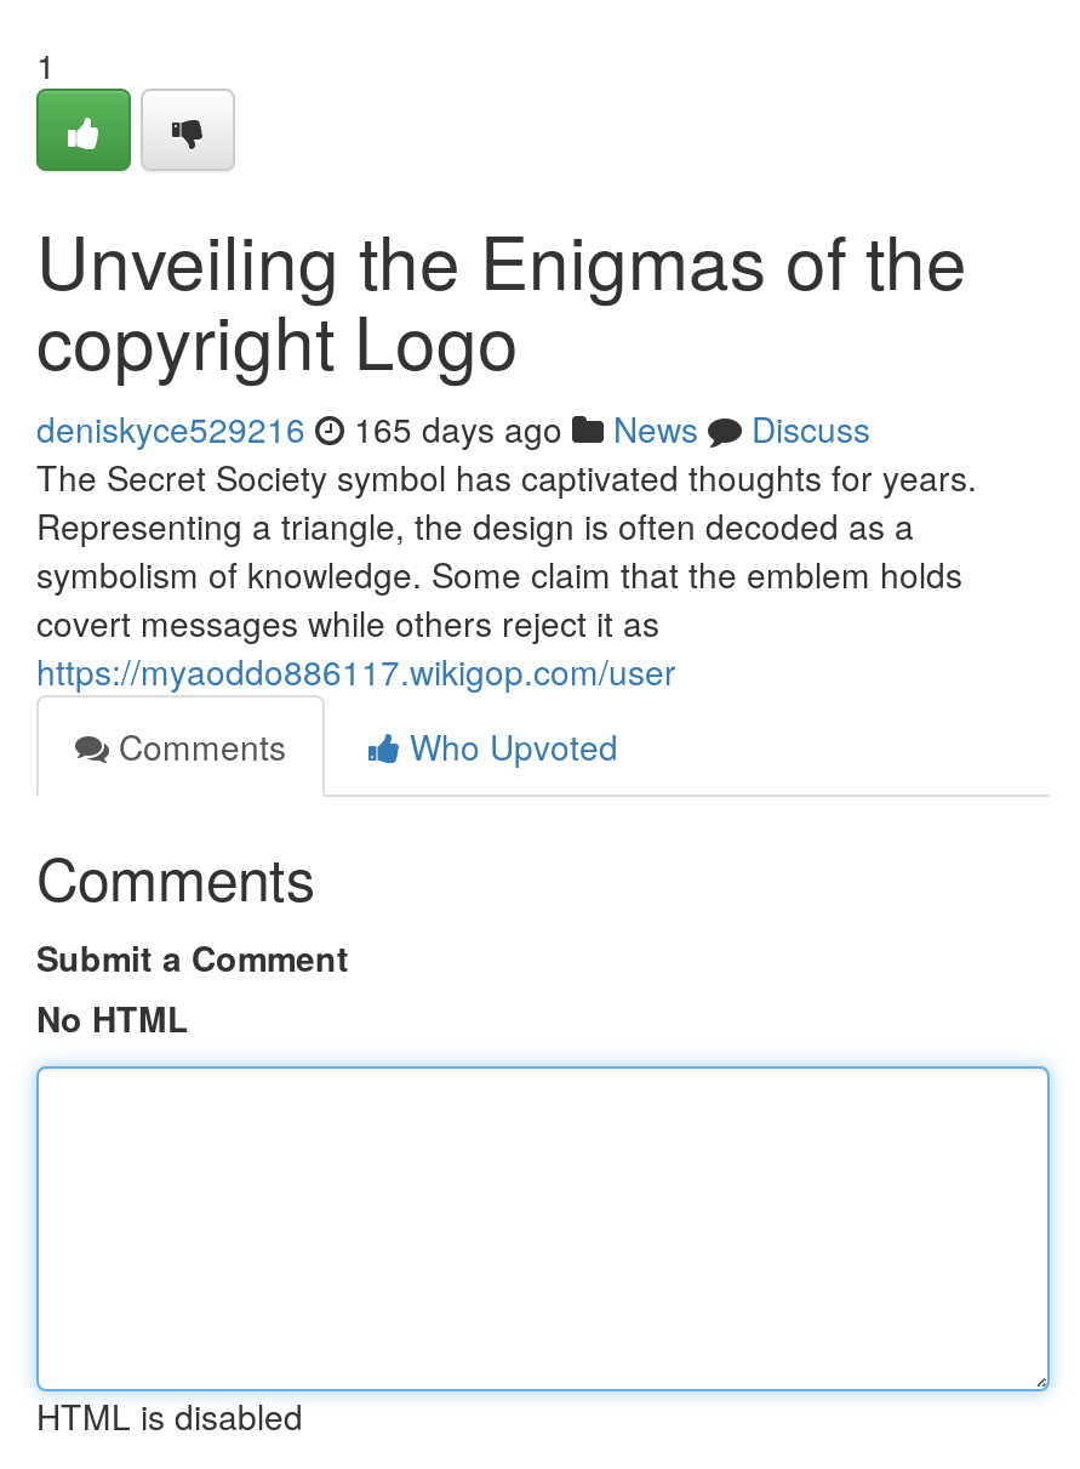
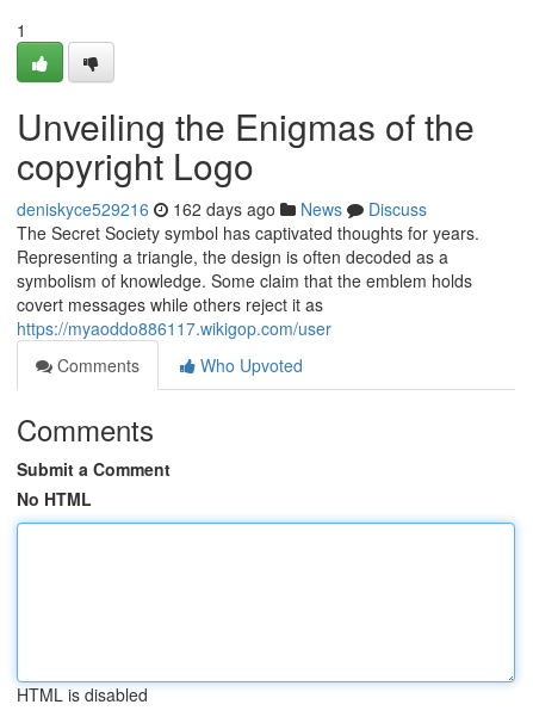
[36,404,870,452] deniskyce529216 165 days ago News Discuss -> [17,197,427,221] deniskyce529216 162 days ago News Discuss

